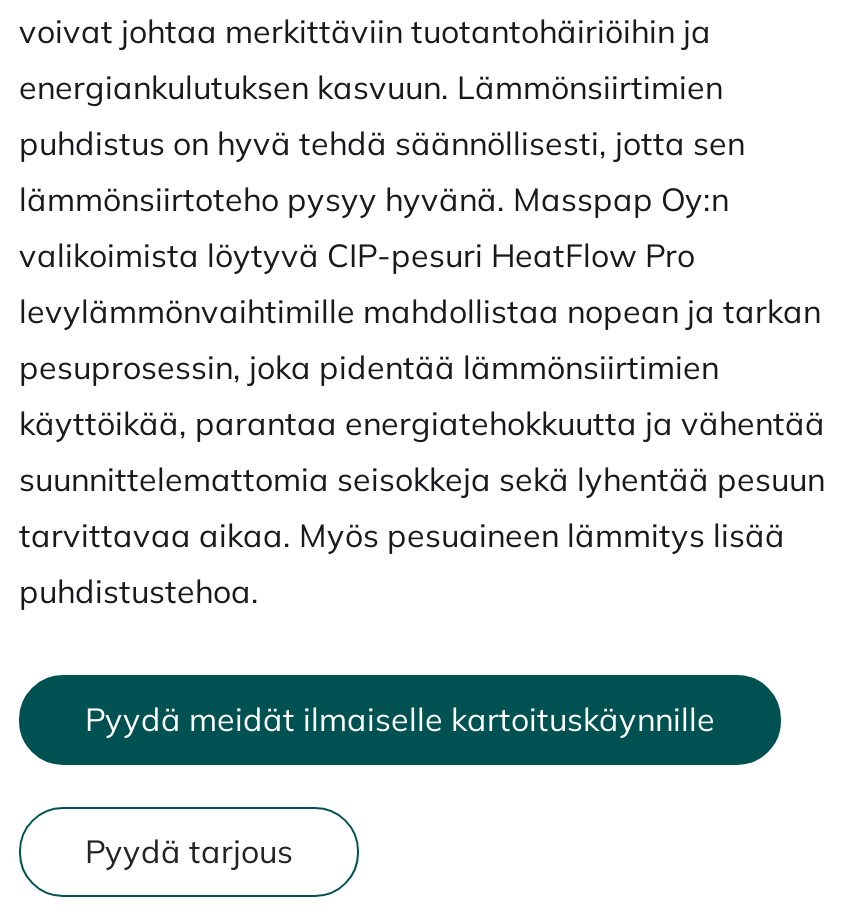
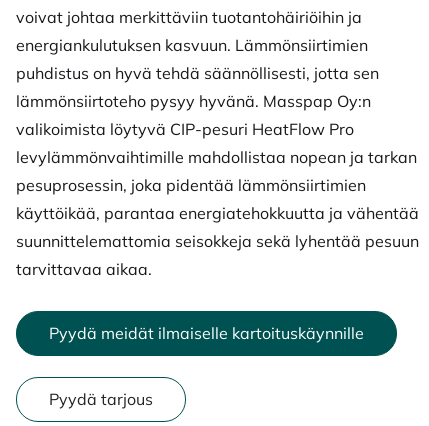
[19,514,785,610] tarvittavaa aikaa. Myös pesuaineen lämmitys lisää | puhdistustehoa. -> [16,258,152,278] tarvittavaa aikaa.

